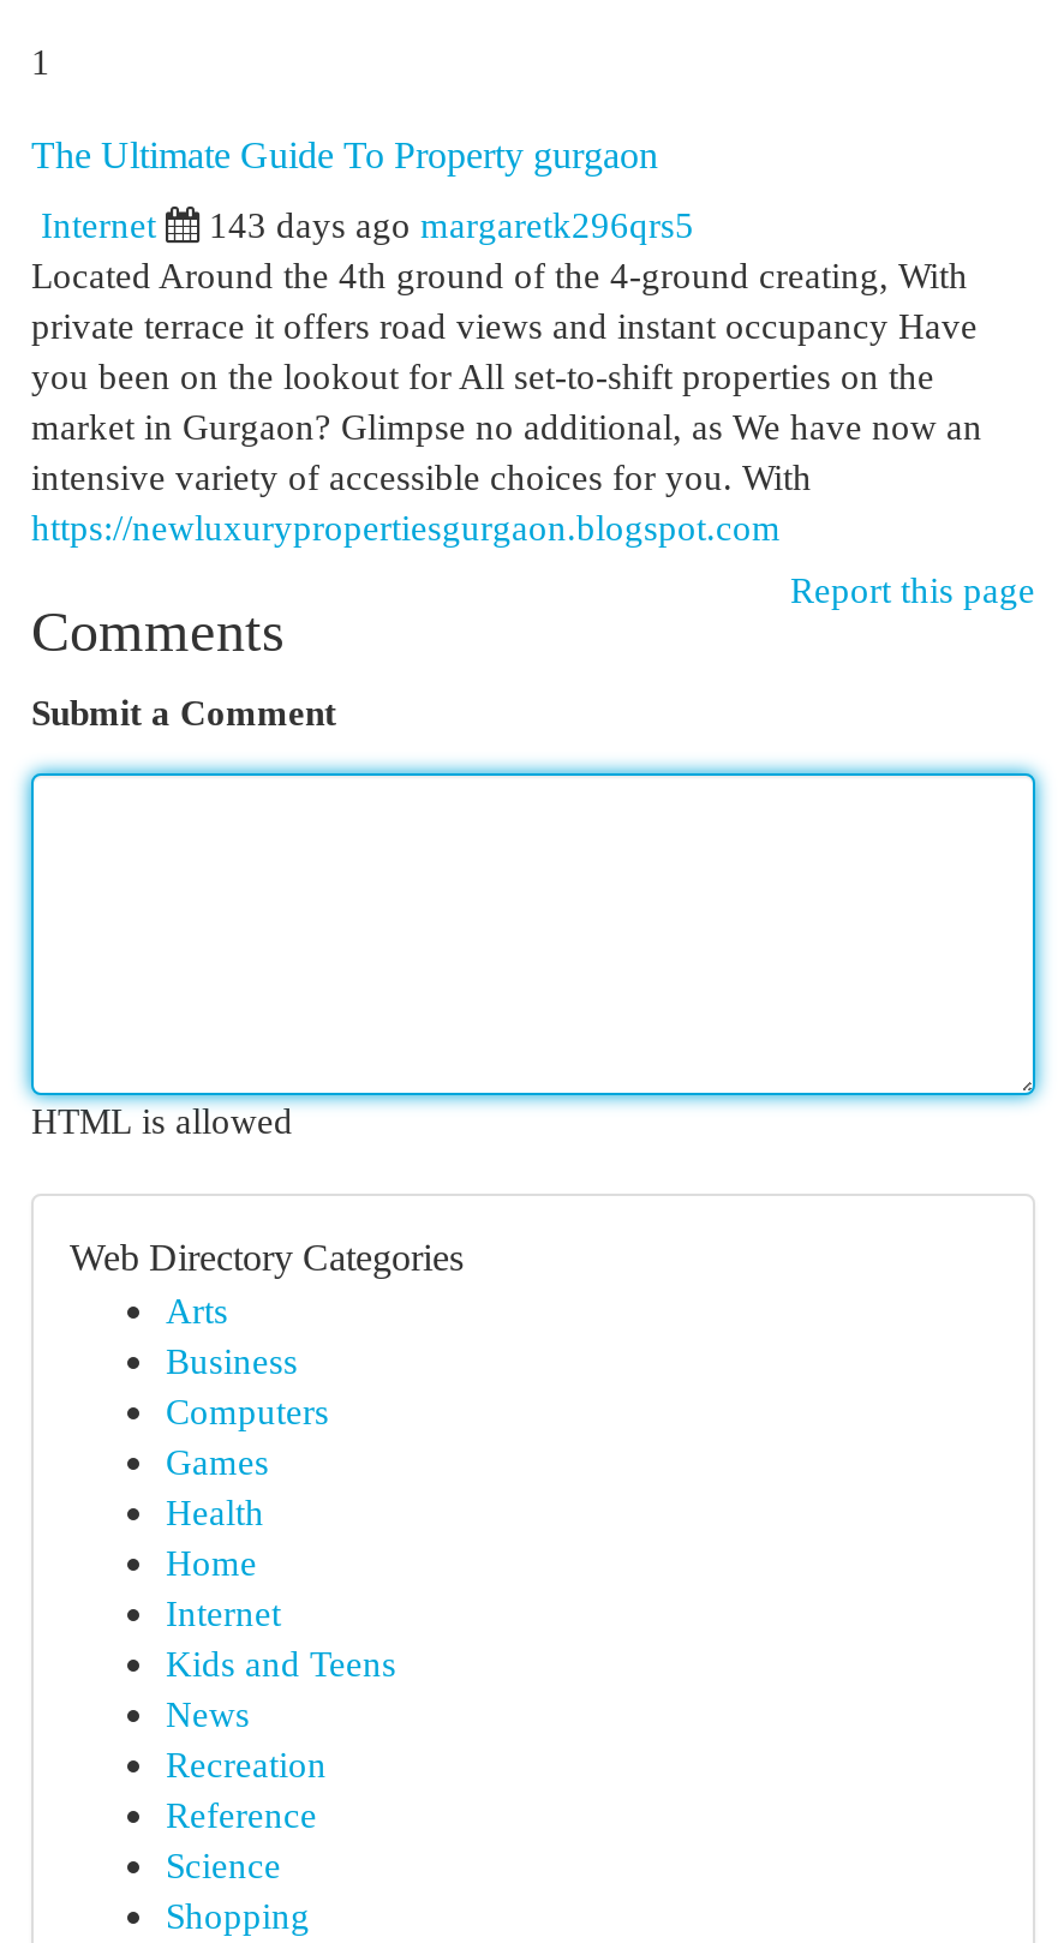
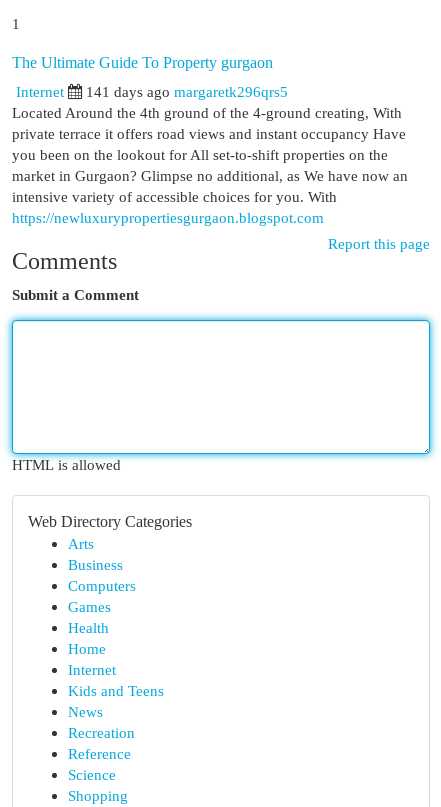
[209,204,694,245] 143 days ago margaretk296qrs5 -> [86,83,288,100] 141 days ago margaretk296qrs5

